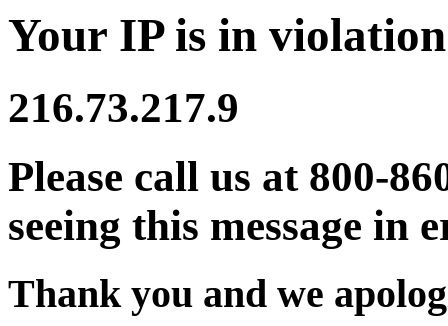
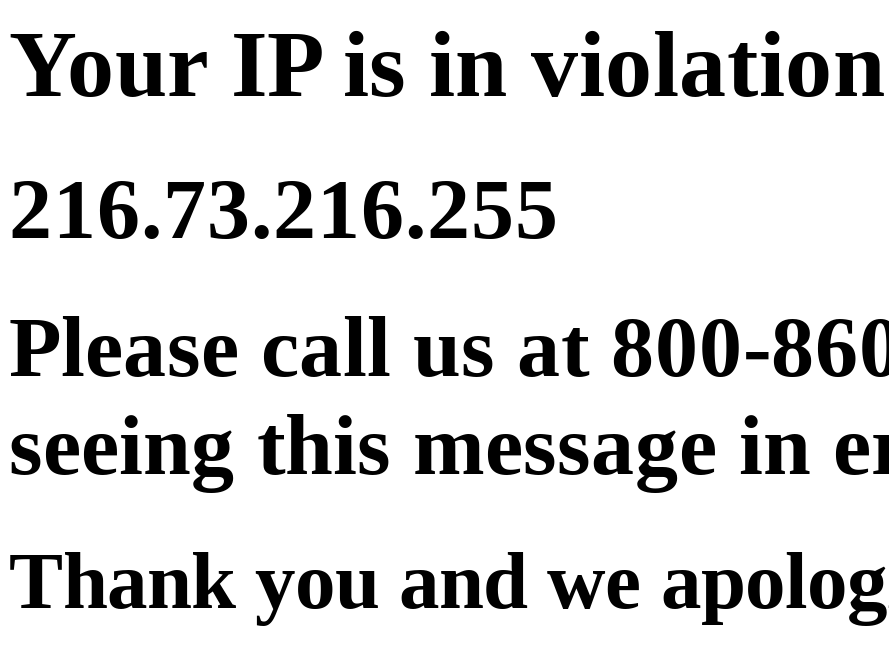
[8,84,239,131] 216.73.217.9 -> [9,163,559,257] 216.73.216.255

